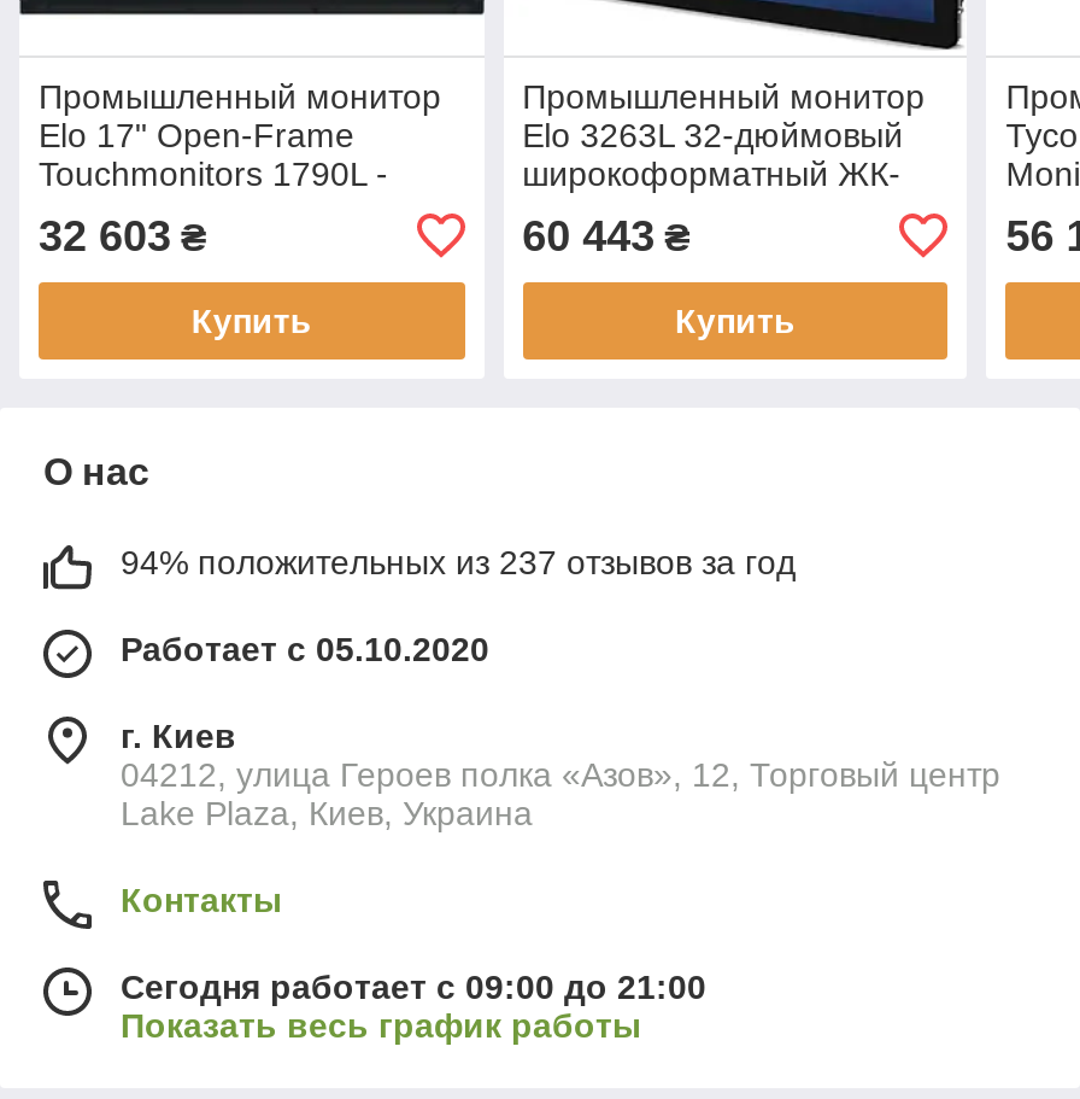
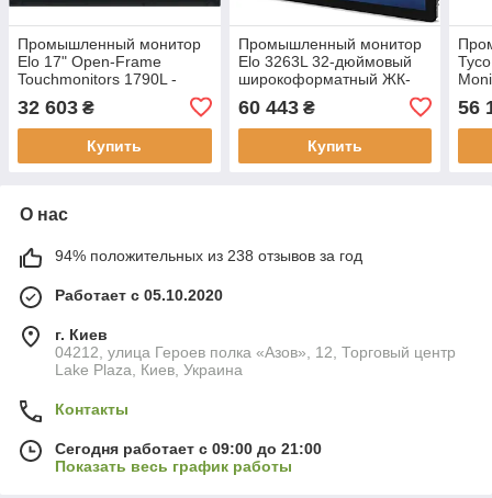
[121,542,796,581] 94% положительных из 237 отзывов за год -> [55,247,362,264] 94% положительных из 238 отзывов за год

